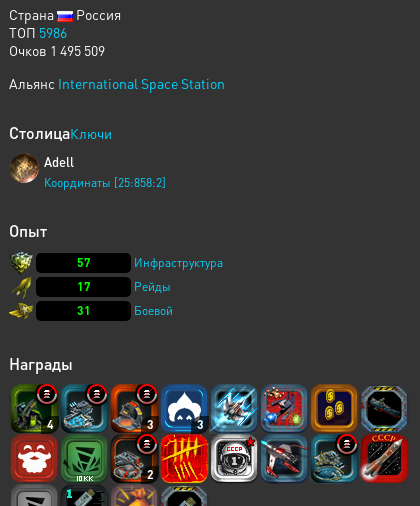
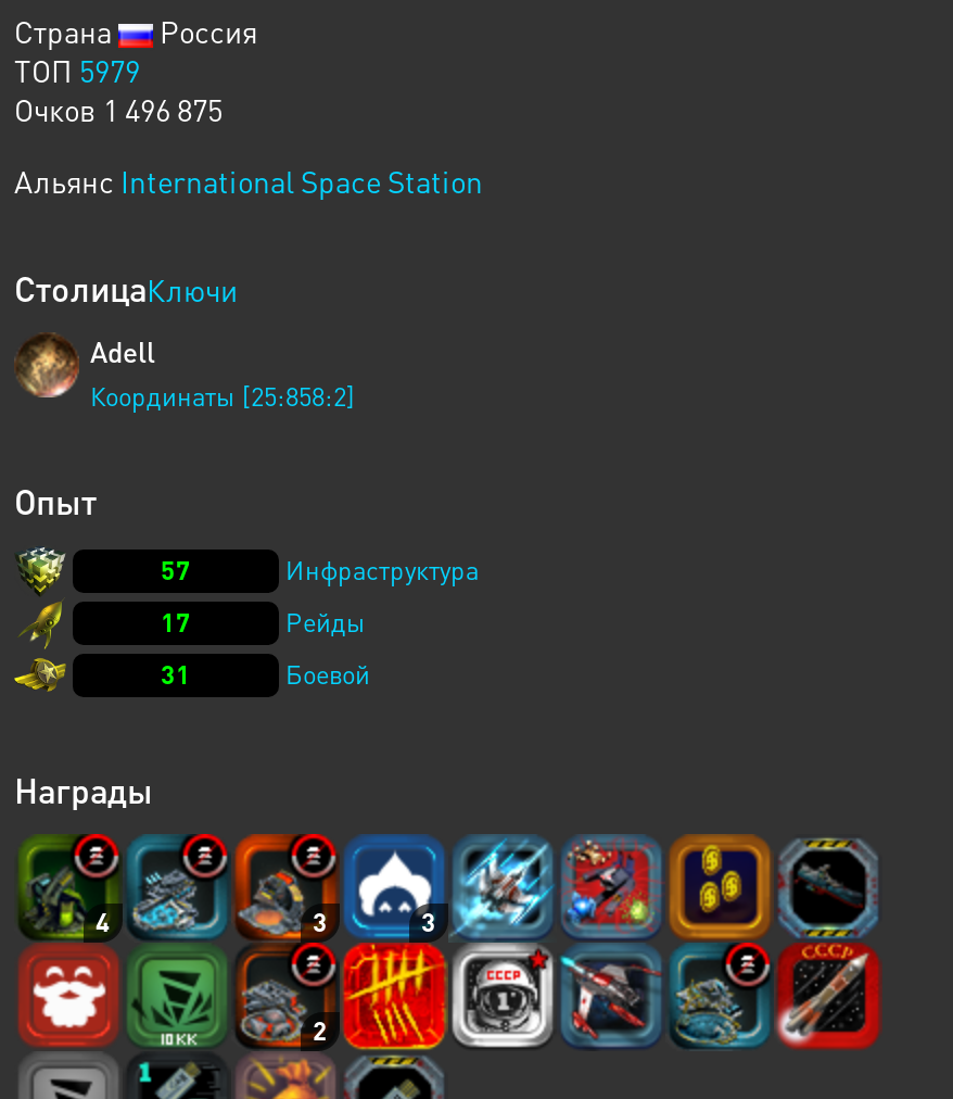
[9,23,67,41] ТОП 5986 -> [14,50,140,89] ТОП 5979
[9,41,105,59] Очков 1 495 509 -> [14,89,223,128] Очков 1 496 875

